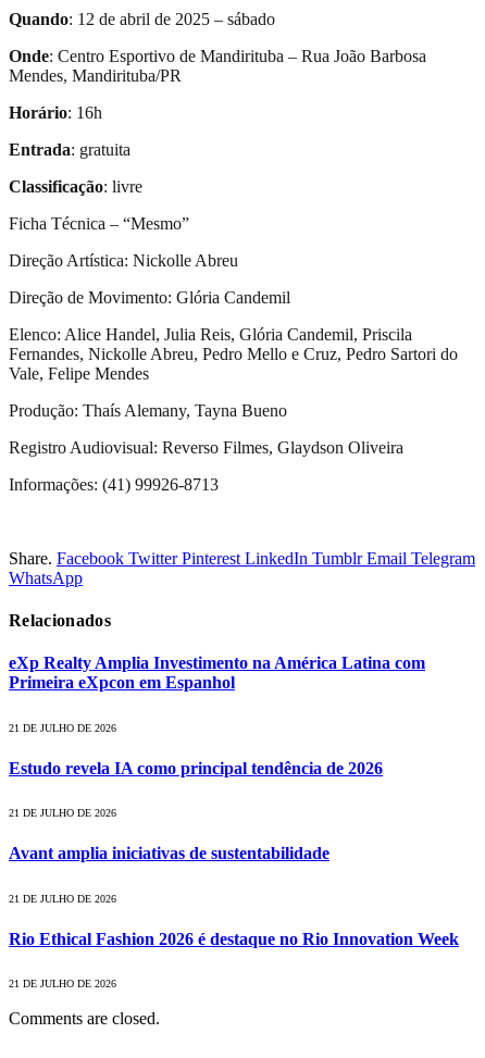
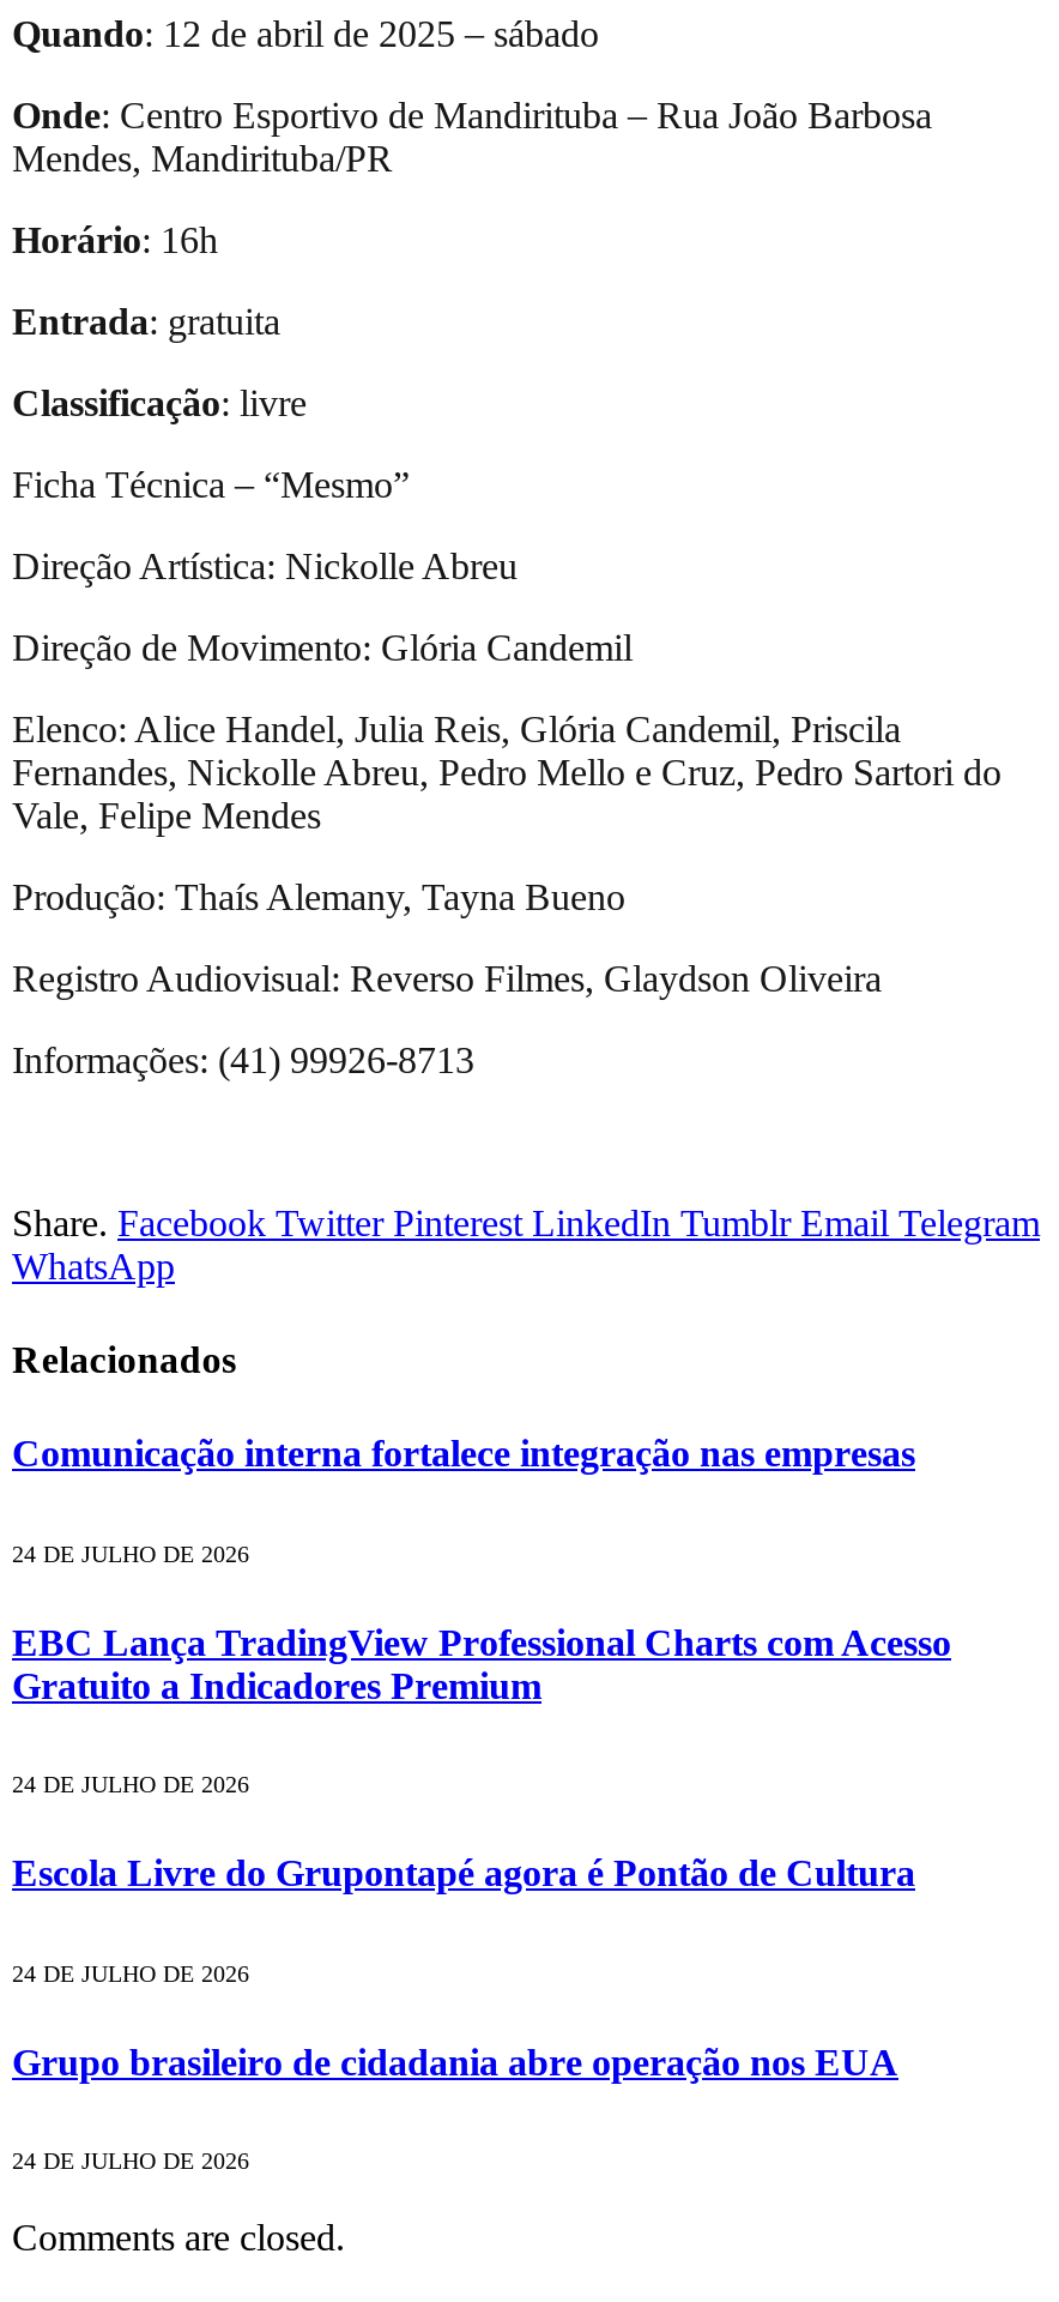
[9,654,425,692] eXp Realty Amplia Investimento na América Latina com | Primeira eXpcon em Espanhol -> [12,1434,915,1474] Comunicação interna fortalece integração nas empresas
[9,722,116,734] 21 DE JULHO DE 2026 -> [12,1540,249,1566] 24 DE JULHO DE 2026
[9,759,383,777] Estudo revela IA como principal tendência de 2026 -> [12,1622,951,1706] EBC Lança TradingView Professional Charts com Acesso | Gratuito a Indicadores Premium
[9,807,116,819] 21 DE JULHO DE 2026 -> [12,1771,249,1798] 24 DE JULHO DE 2026
[9,844,329,863] Avant amplia iniciativas de sustentabilidade -> [12,1854,915,1894] Escola Livre do Grupontapé agora é Pontão de Cultura
[9,892,116,904] 21 DE JULHO DE 2026 -> [12,1960,249,1986] 24 DE JULHO DE 2026
[9,930,459,948] Rio Ethical Fashion 2026 é destaque no Rio Innovation Week -> [12,2042,898,2083] Grupo brasileiro de cidadania abre operação nos EUA
[9,978,116,990] 21 DE JULHO DE 2026 -> [12,2148,249,2174] 24 DE JULHO DE 2026

